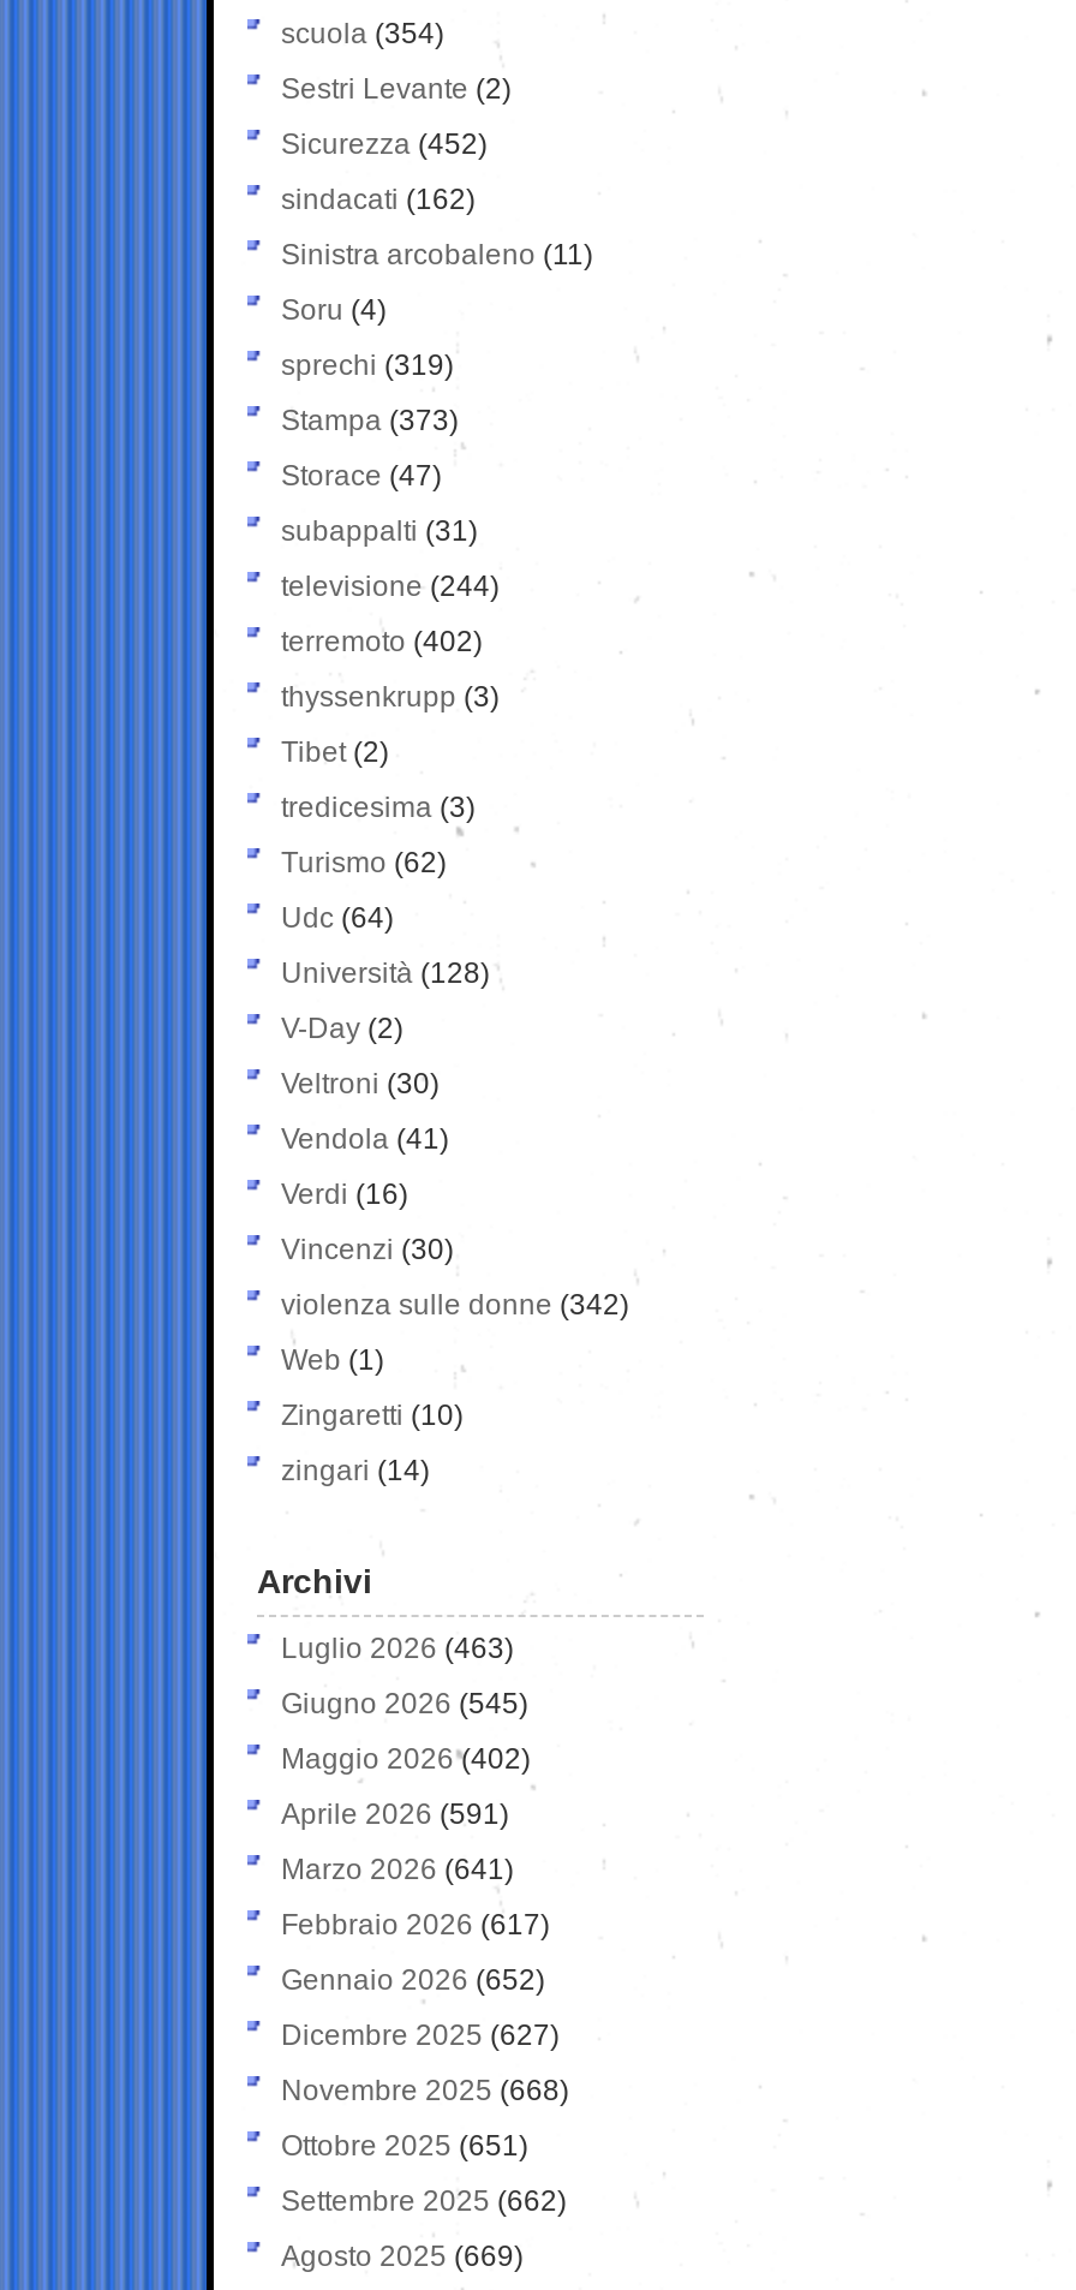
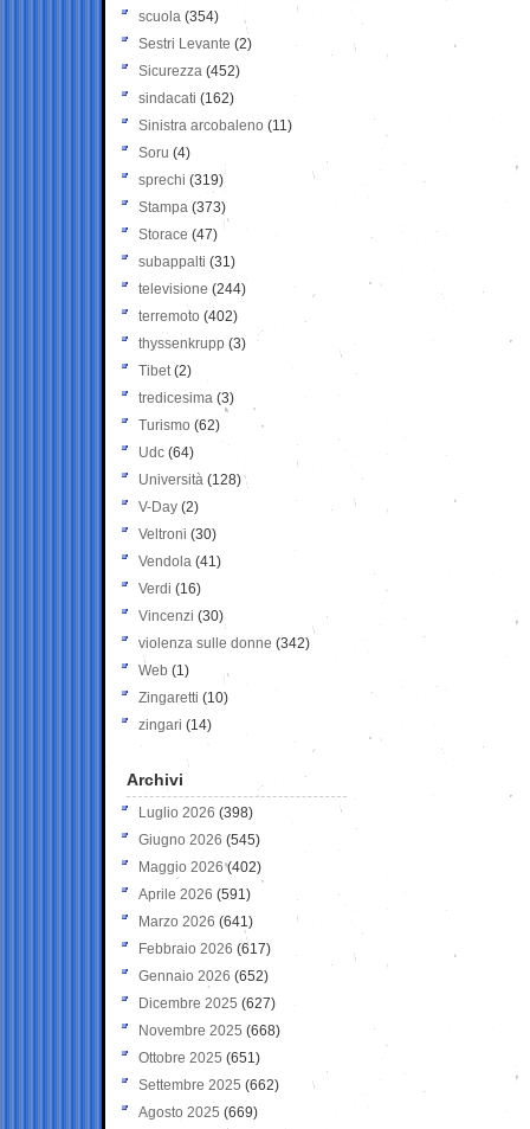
[281,1631,514,1665] Luglio 2026 (463) -> [138,804,253,821] Luglio 2026 (398)

